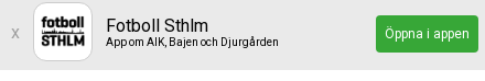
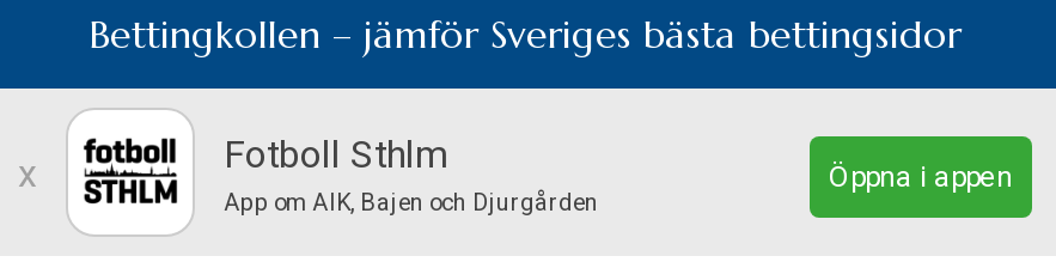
none -> [88,10,962,57] Bettingkollen – jämför Sveriges bästa bettingsidor

